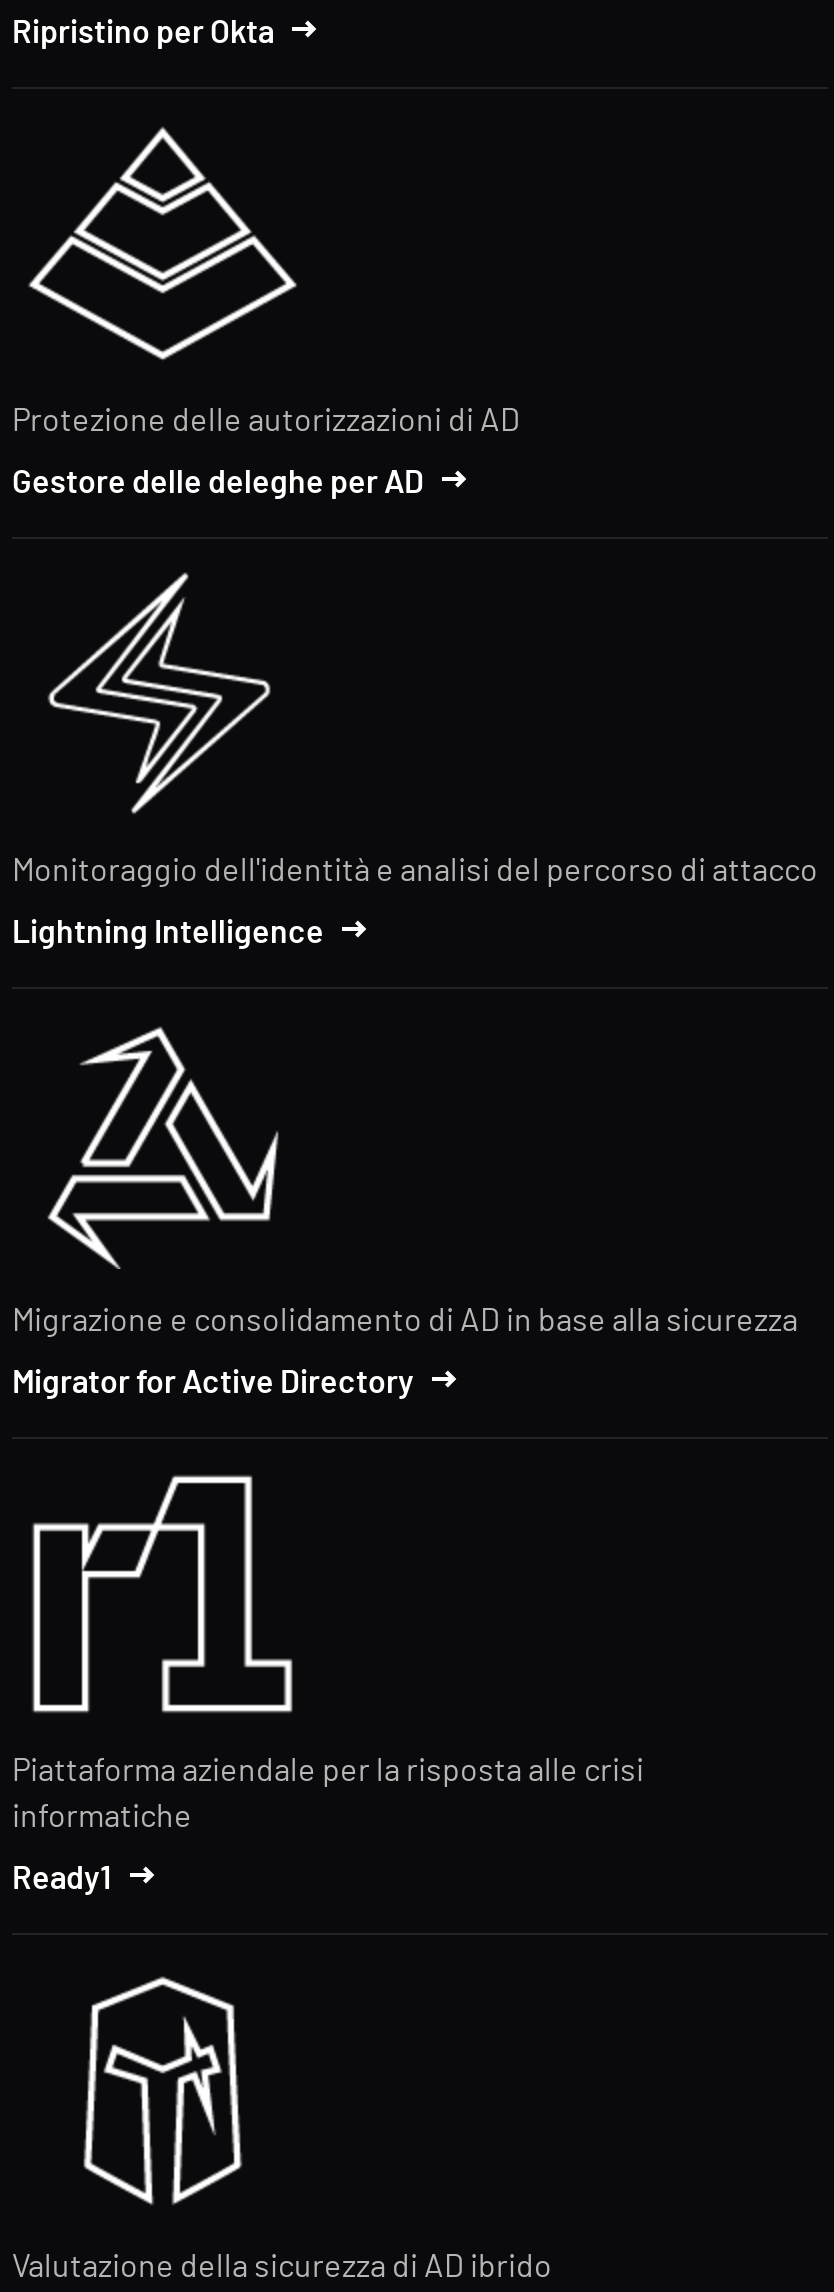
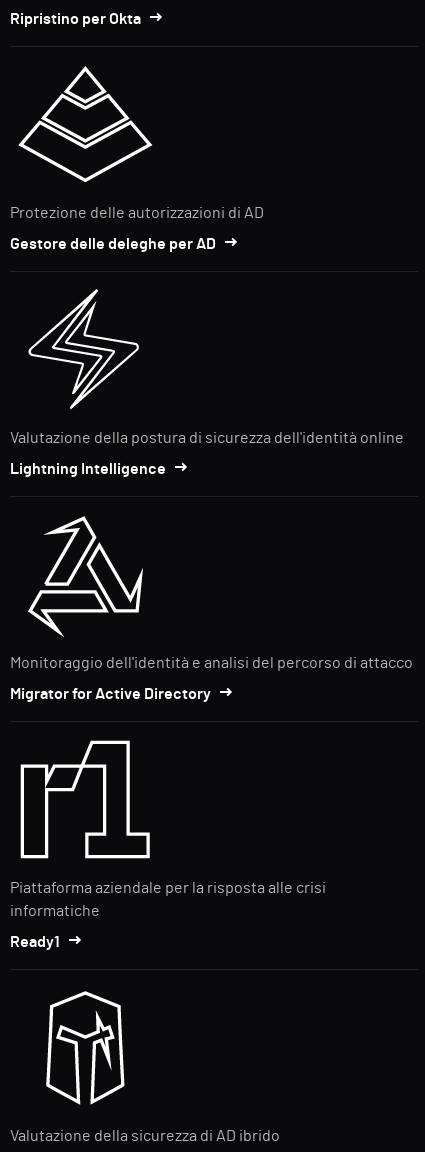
none -> [10,430,404,446] Valutazione della postura di sicurezza dell'identità online
moved [12,855,818,887] -> [10,655,413,671]: Monitoraggio dell'identità e analisi del percorso di attacco
[12,1305,798,1337] Migrazione e consolidamento di AD in base alla sicurezza -> none

